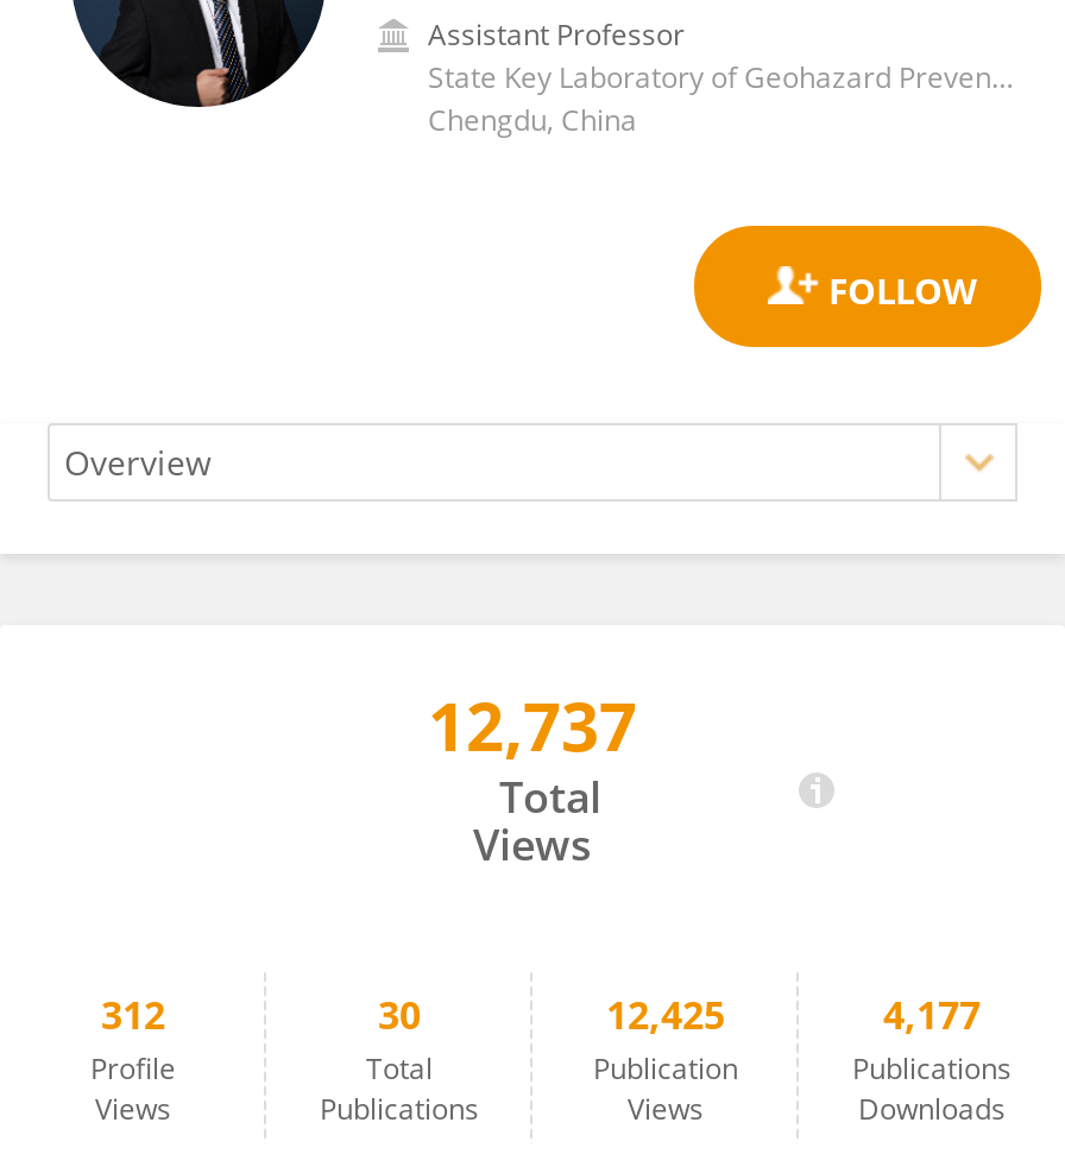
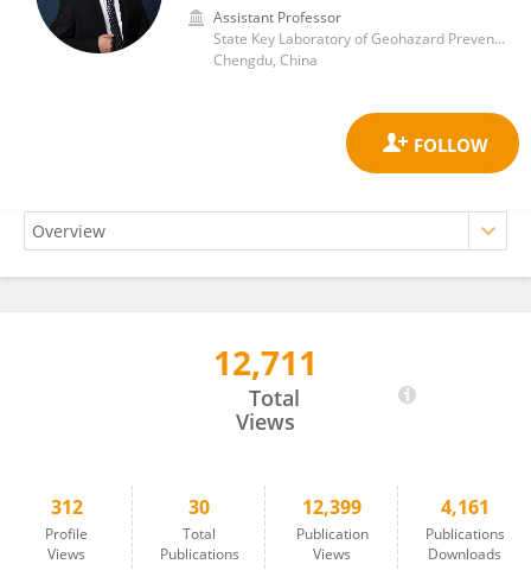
[428,680,637,770] 12,737 -> [213,340,318,385] 12,711
[606,989,725,1041] 12,425 -> [302,494,362,520] 12,399
[883,989,981,1041] 4,177 -> [440,494,489,520] 4,161

